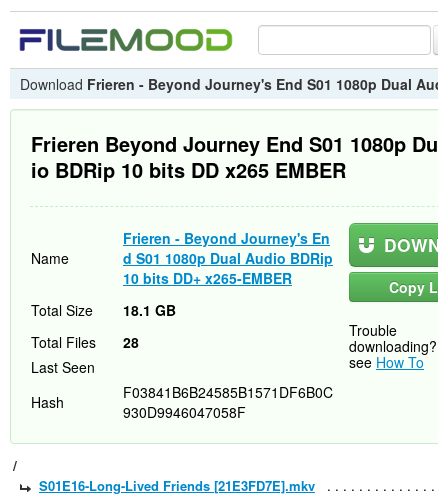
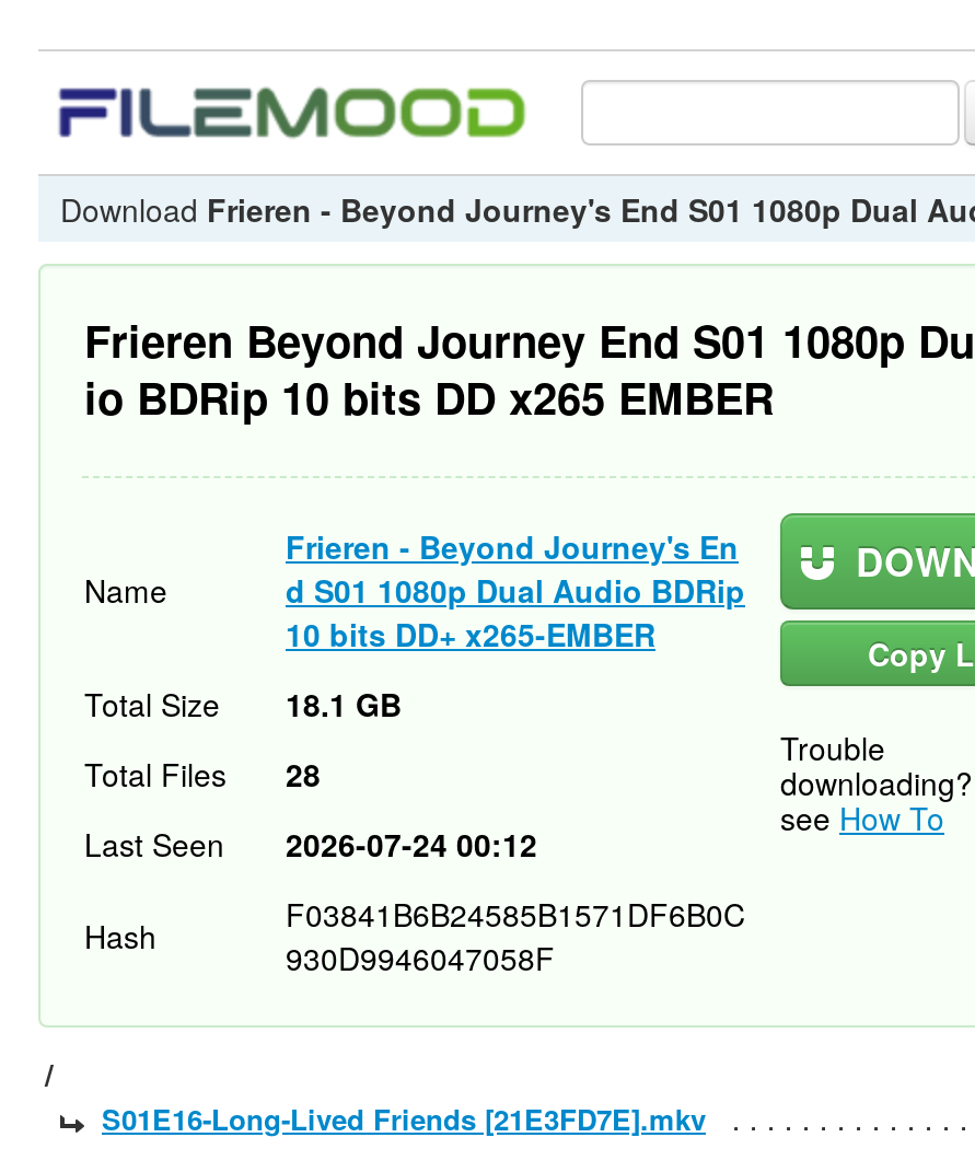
none -> [286,822,537,866] 2026-07-24 00:12

